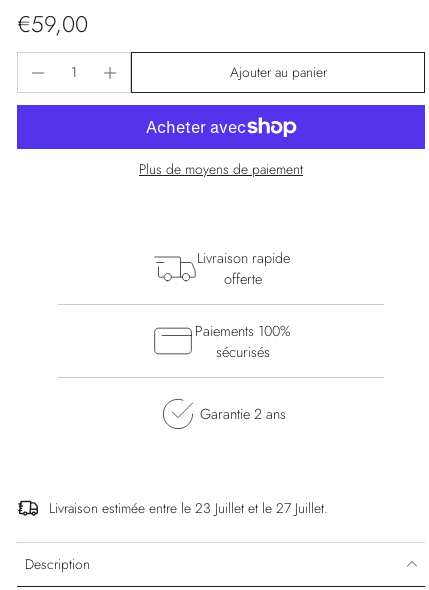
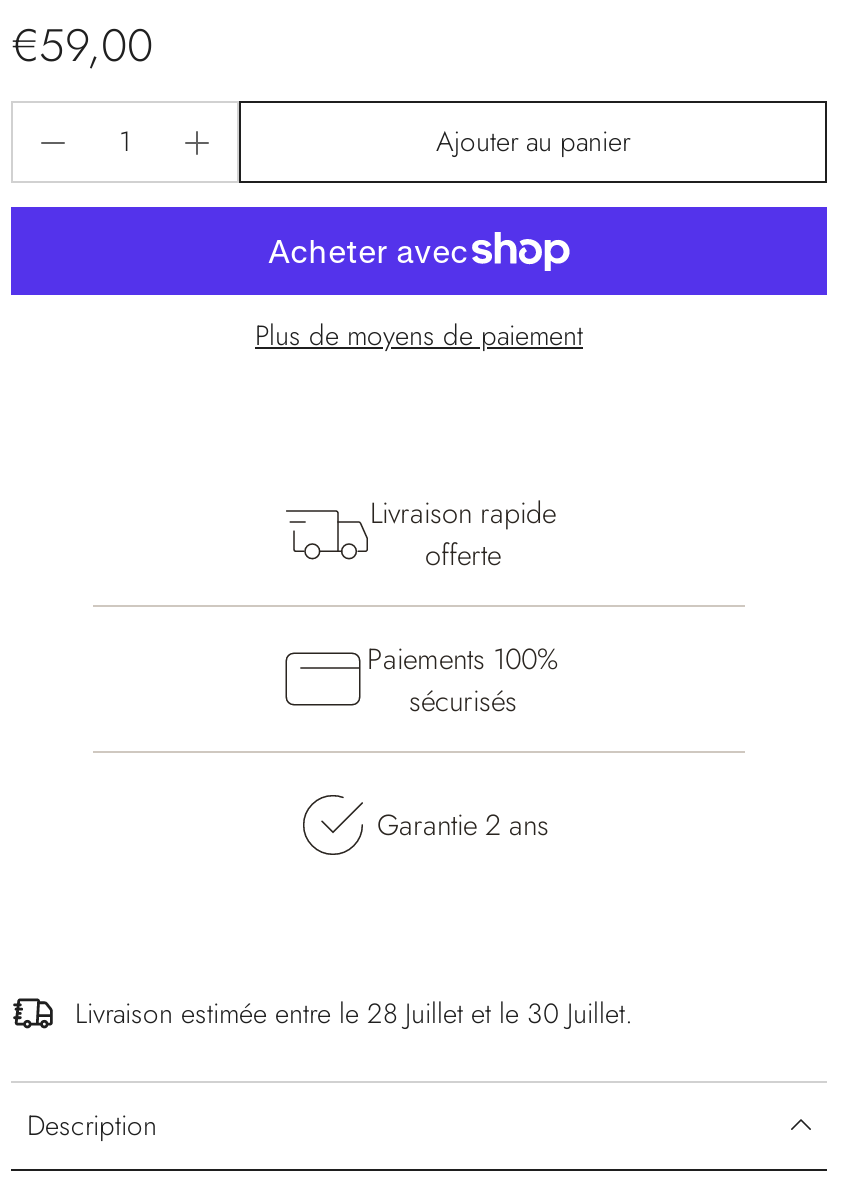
[49,498,328,518] Livraison estimée entre le 23 Juillet et le 27 Juillet. -> [75,993,633,1033] Livraison estimée entre le 28 Juillet et le 30 Juillet.

